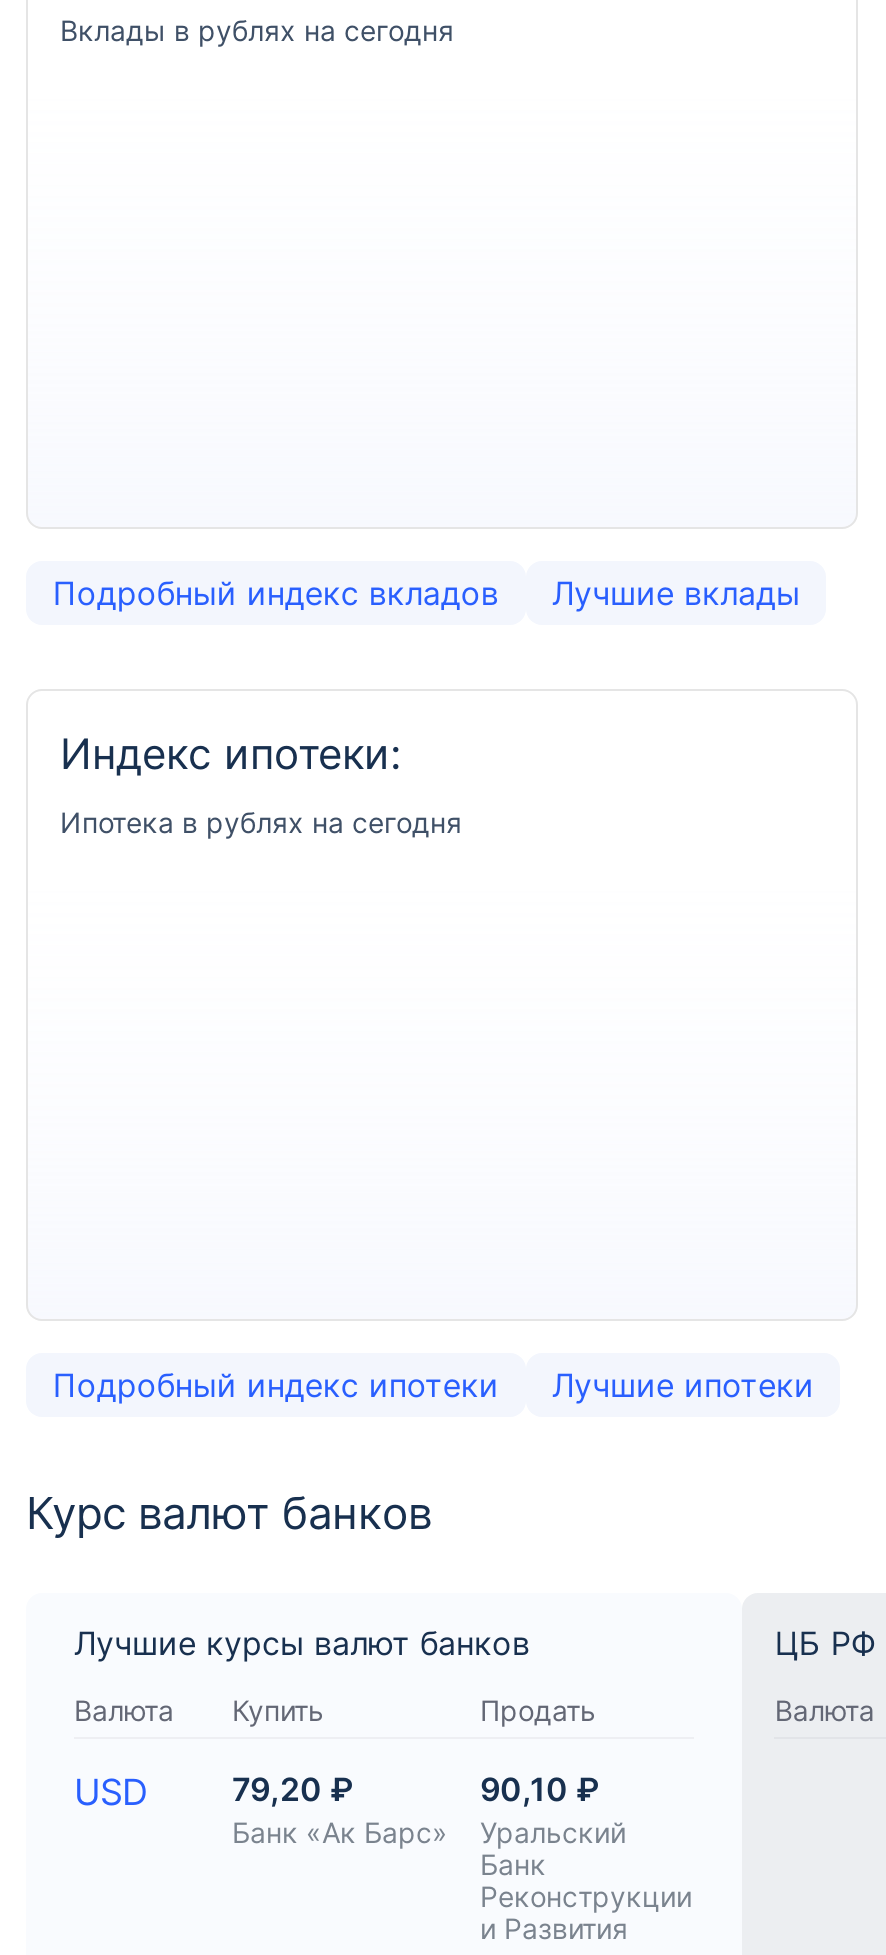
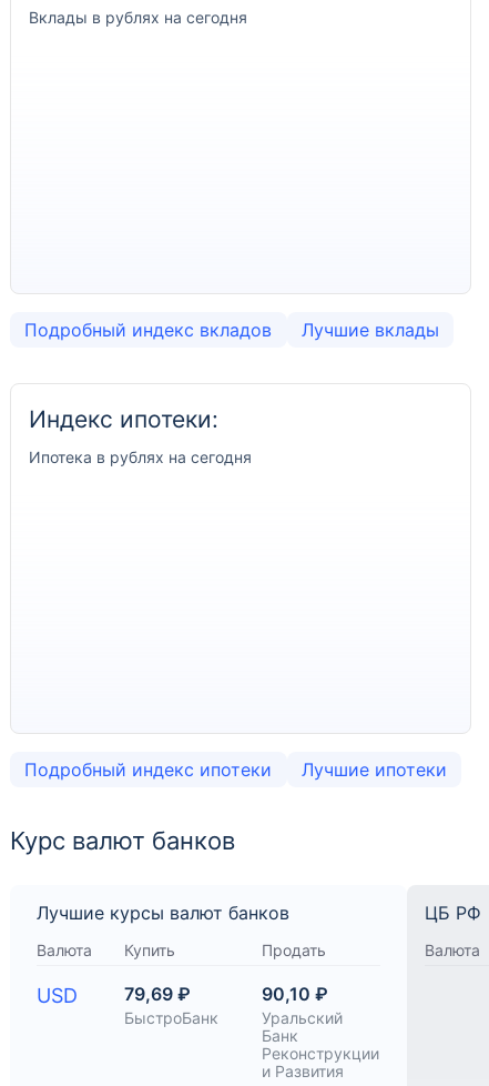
[232,1769,448,1849] 79,20 ₽ | Банк «Ак Барс» -> [124,983,218,1027] 79,69 ₽ | БыстроБанк

